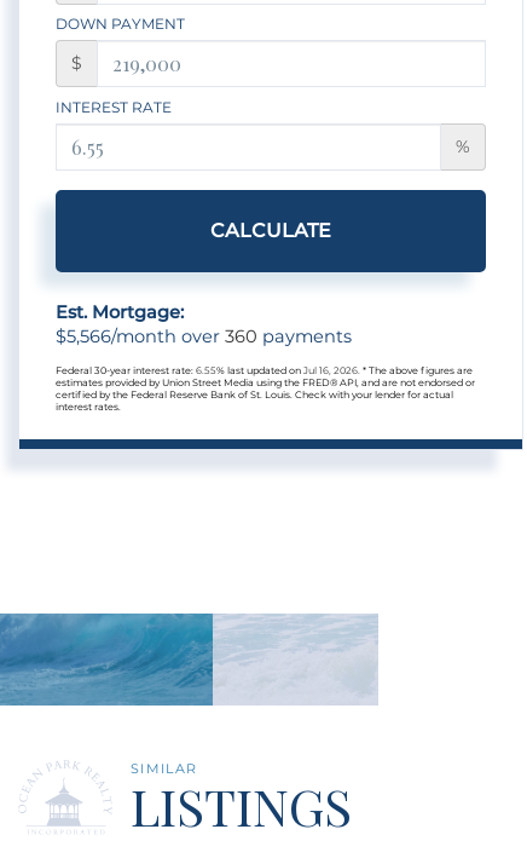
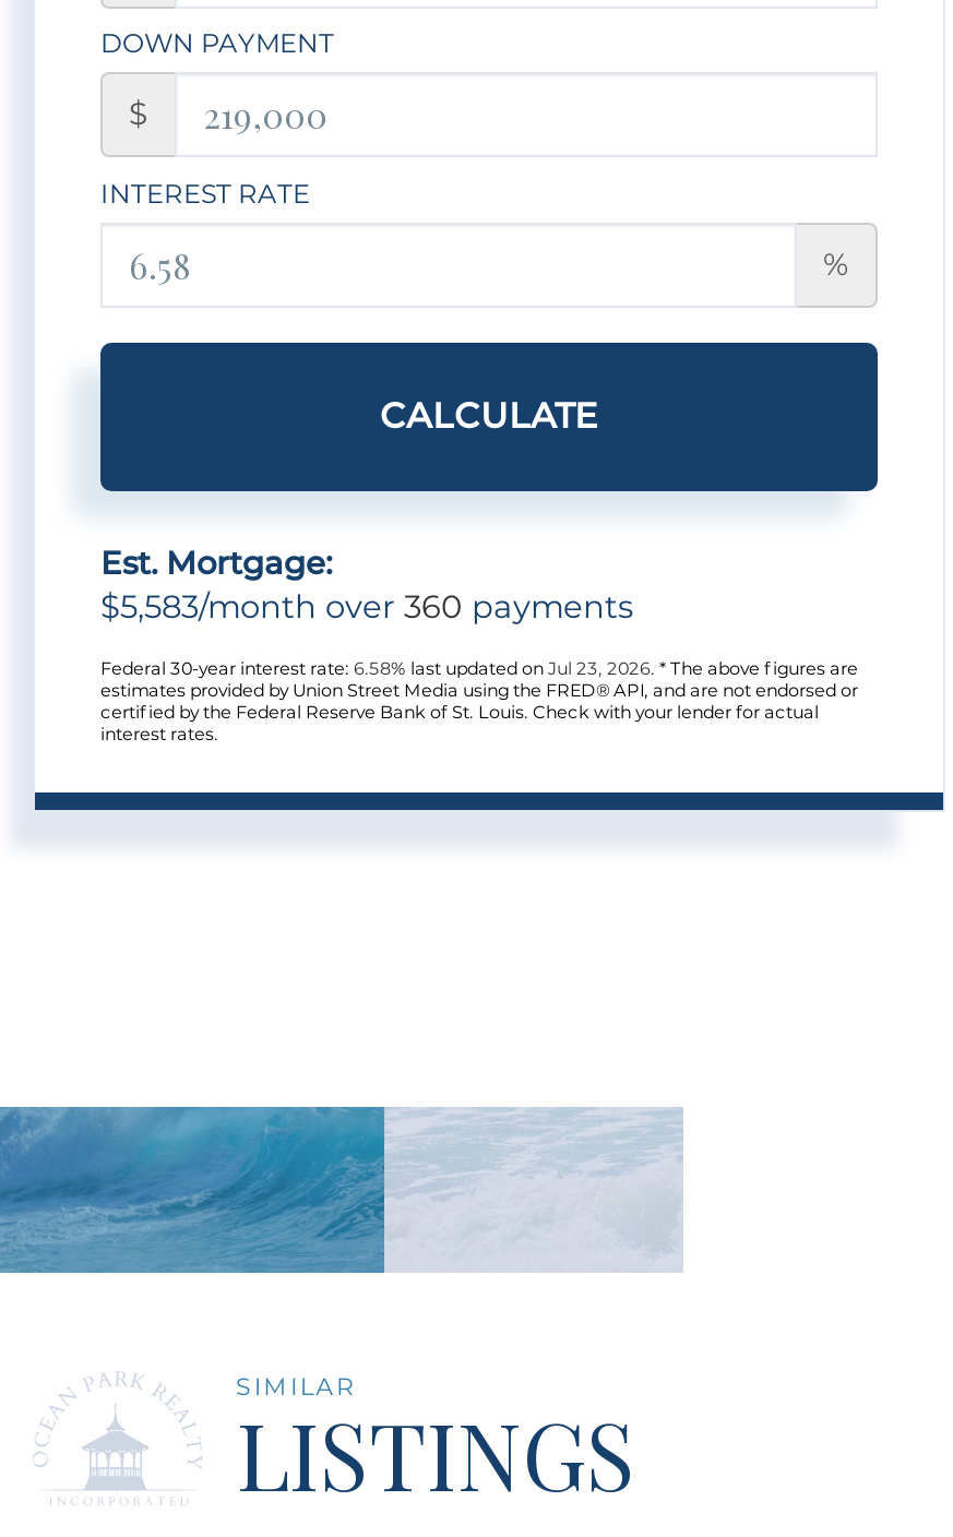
[56,326,352,348] $5,566/month over 360 payments -> [100,588,633,627] $5,583/month over 360 payments
[56,365,473,377] Federal 30-year interest rate: 6.55% last updated on Jul 16, 2026. * The above figures are -> [100,658,858,680] Federal 30-year interest rate: 6.58% last updated on Jul 23, 2026. * The above figures are

